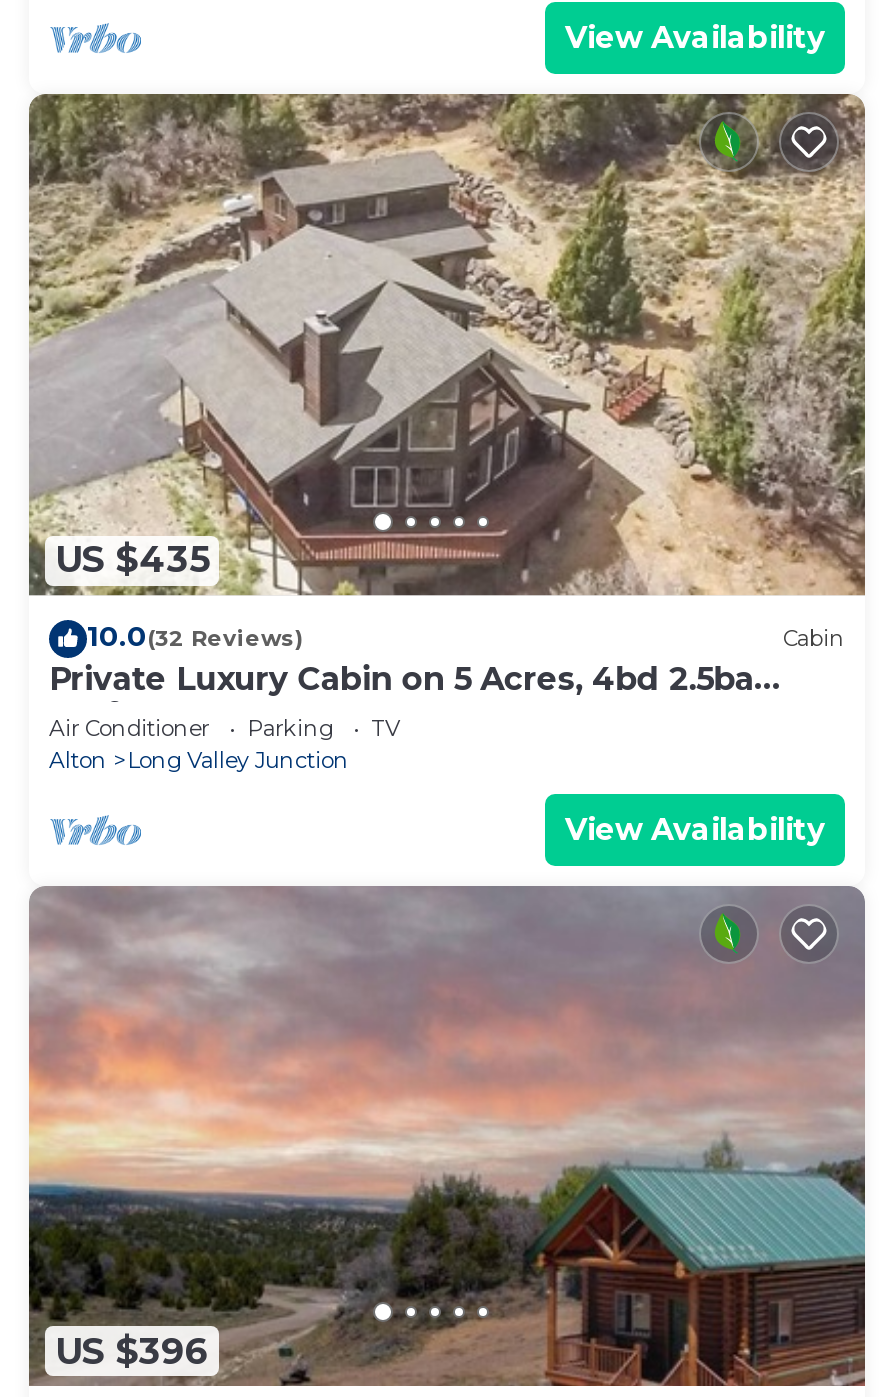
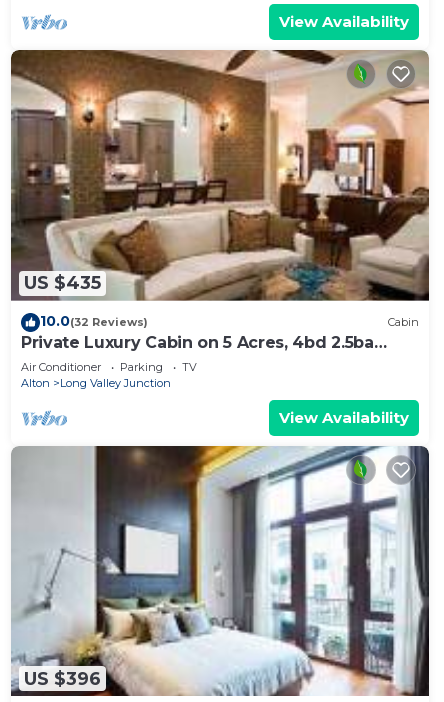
[29,94,867,596] [image] -> [11,50,430,301] [image]
[27,884,867,1388] [image] -> [11,445,430,697] [image]

